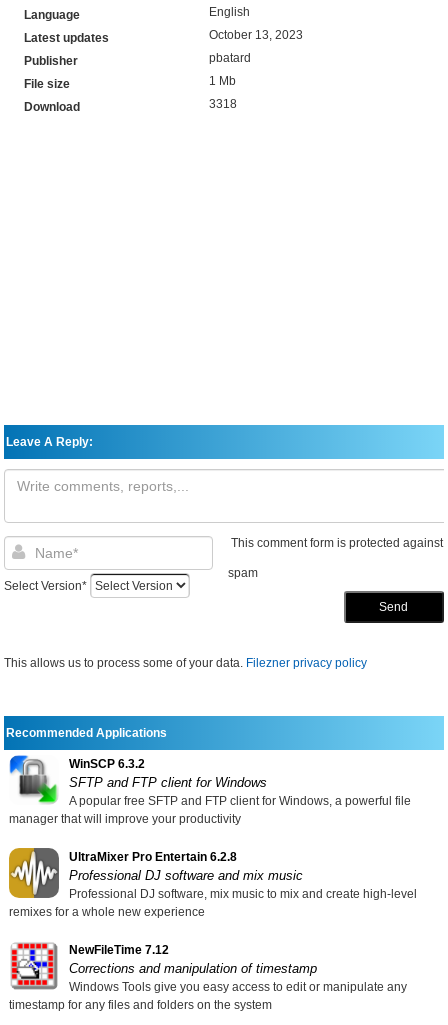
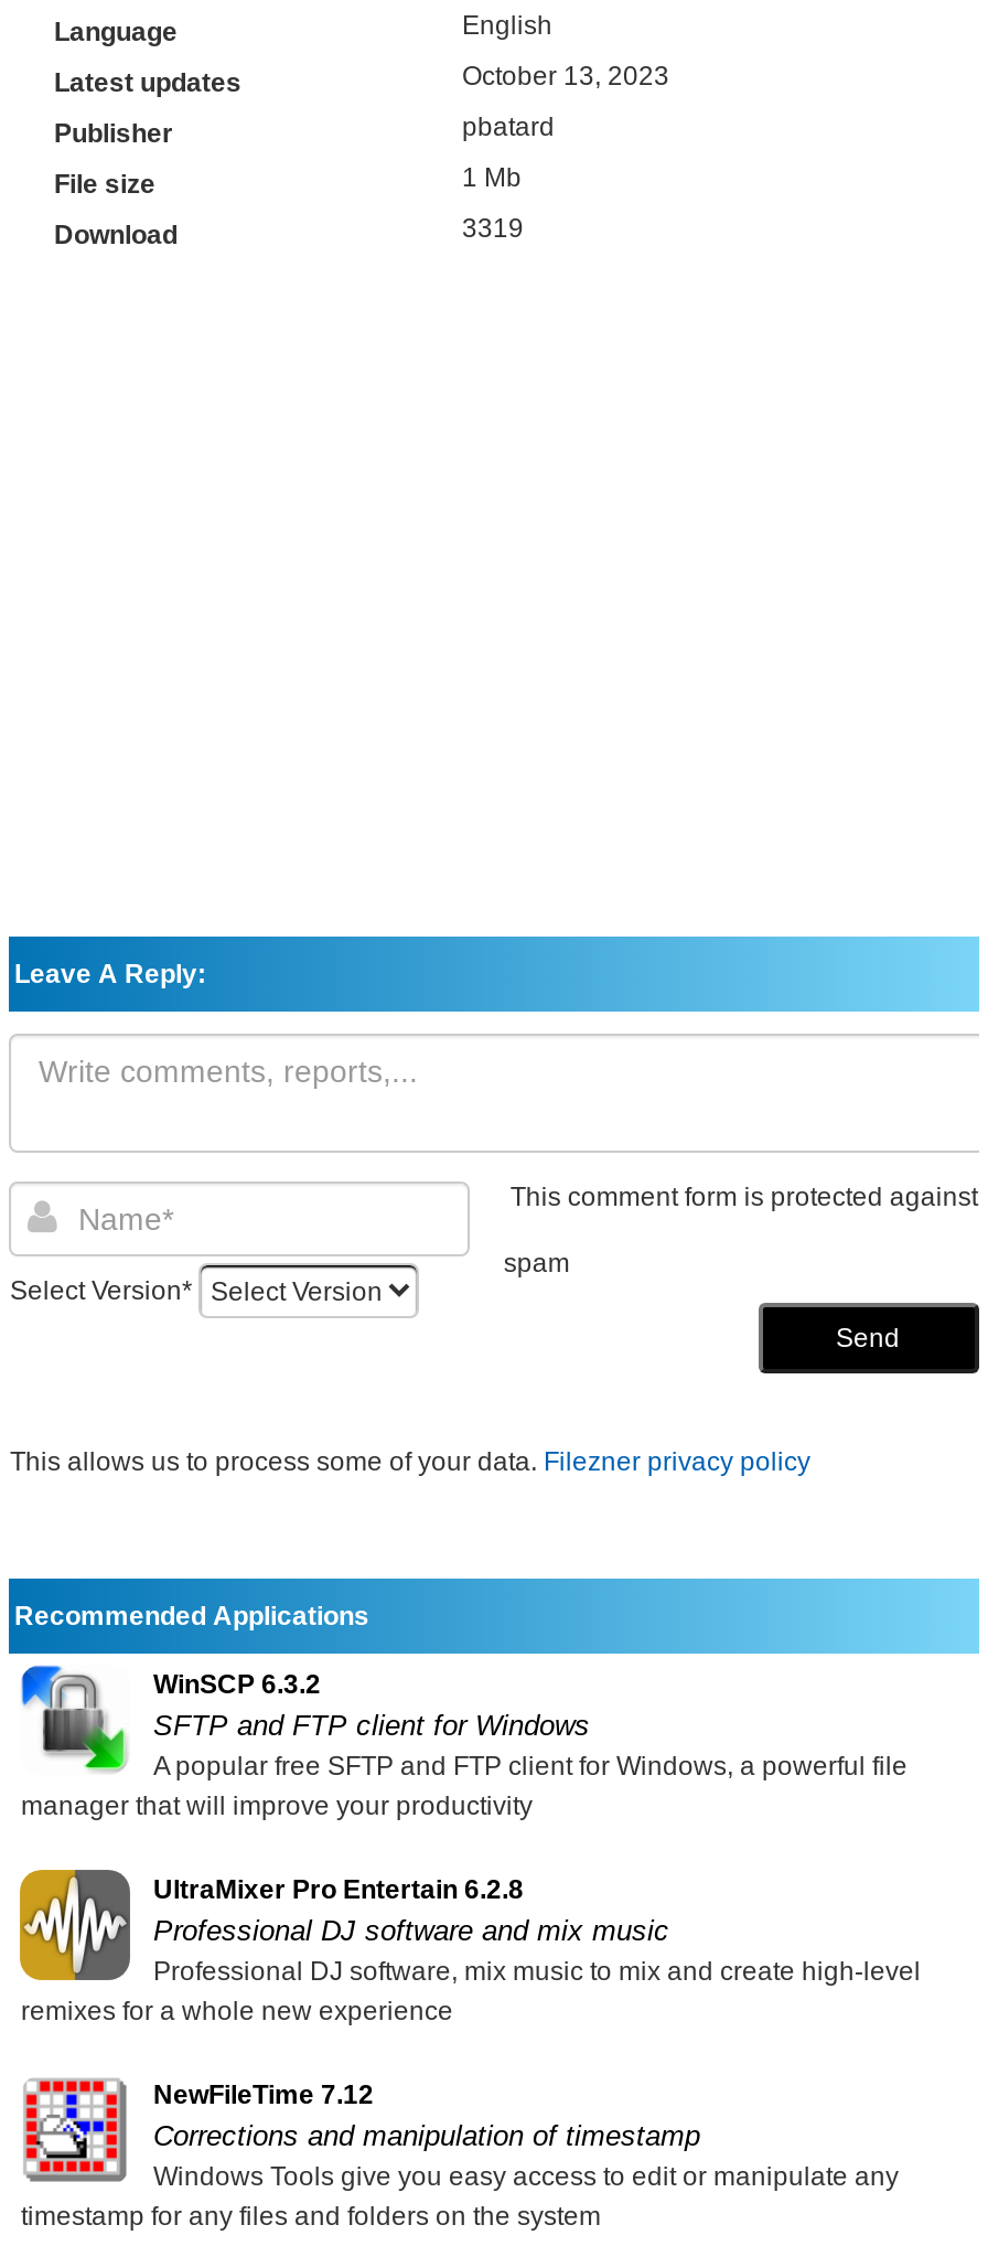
[209,97,237,111] 3318 -> [462,213,524,244] 3319

